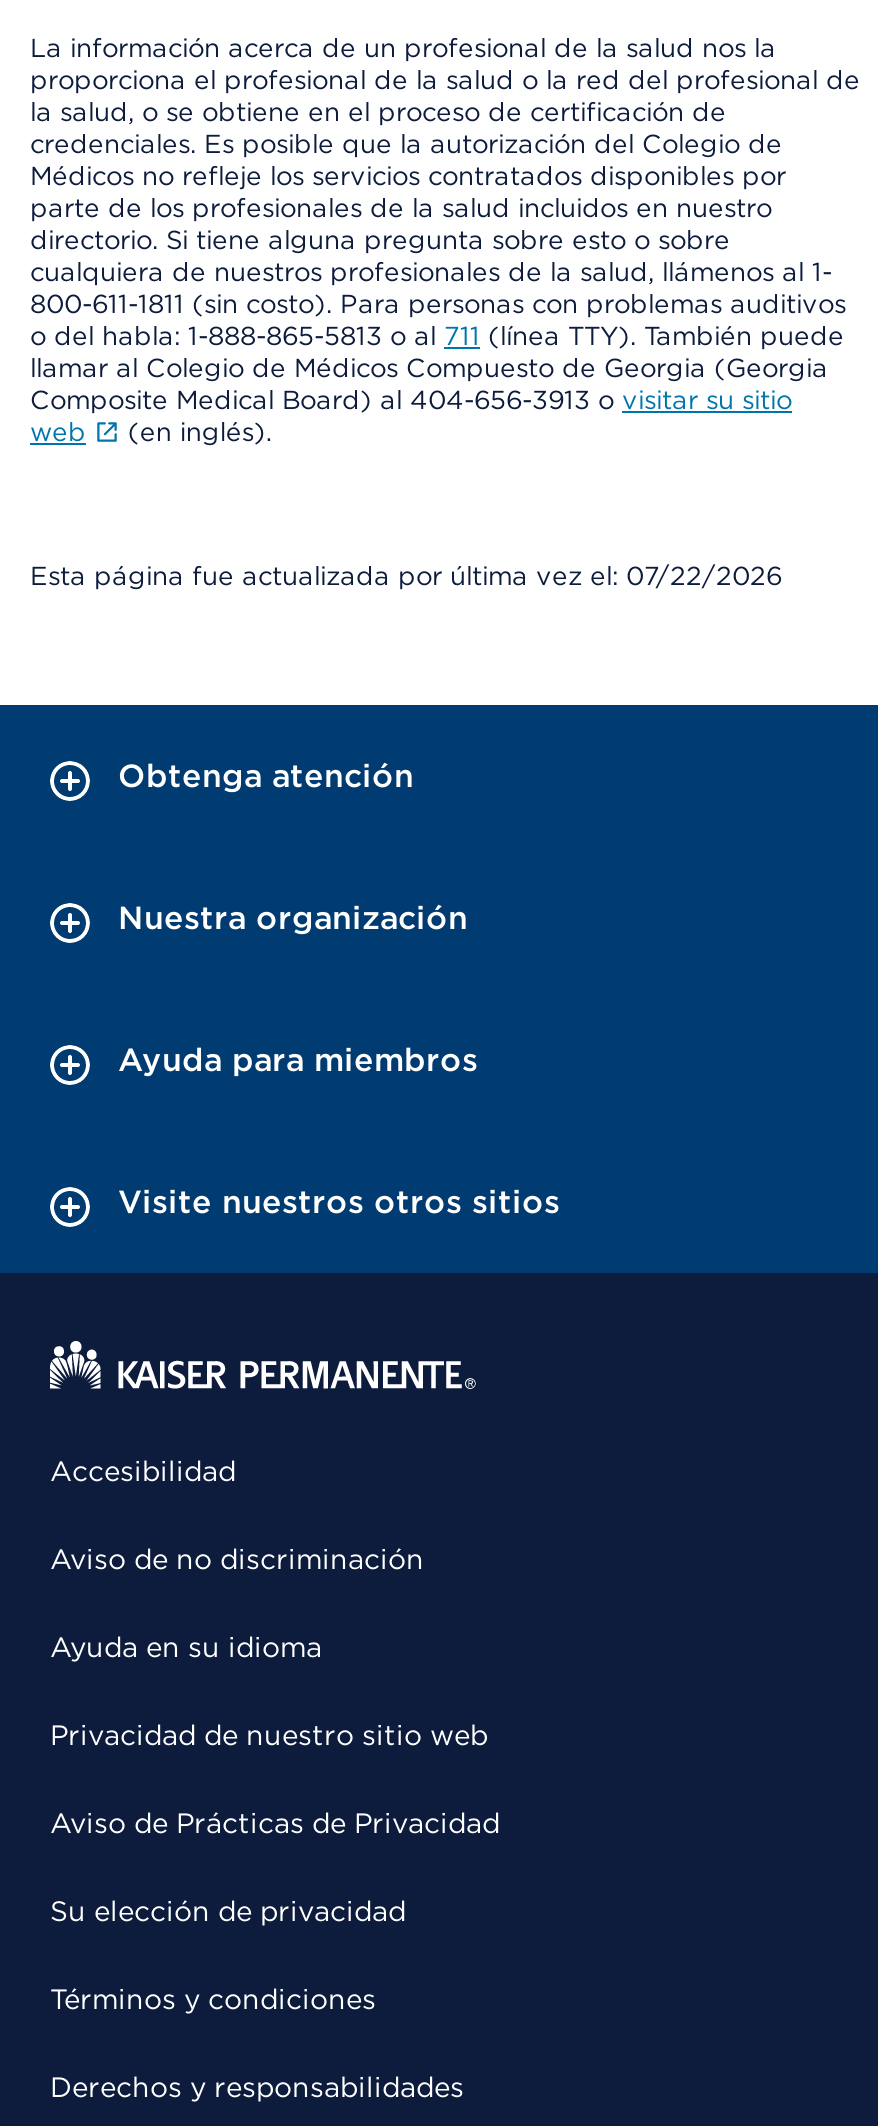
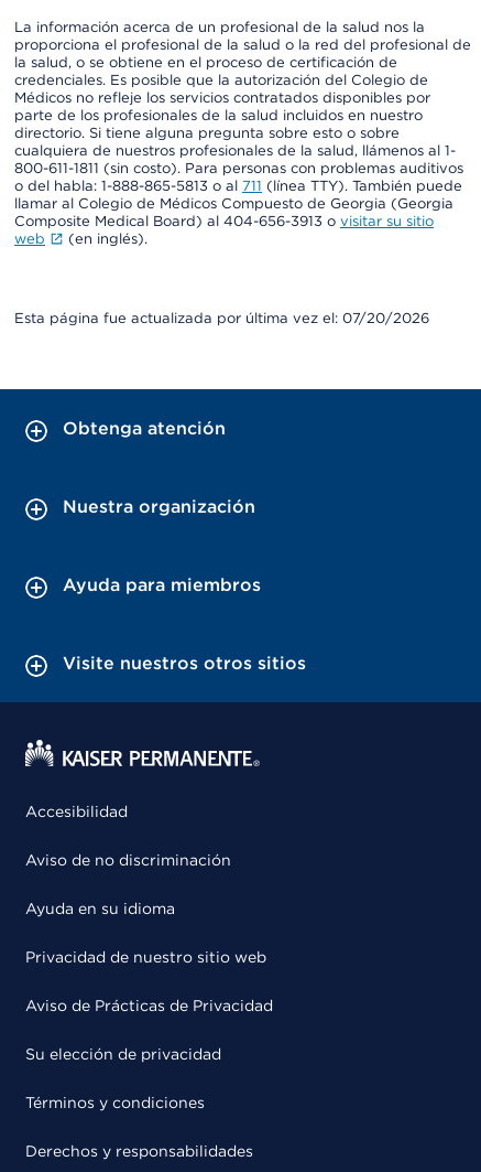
[30,561,782,591] Esta página fue actualizada por última vez el: 07/22/2026 -> [14,310,429,326] Esta página fue actualizada por última vez el: 07/20/2026

